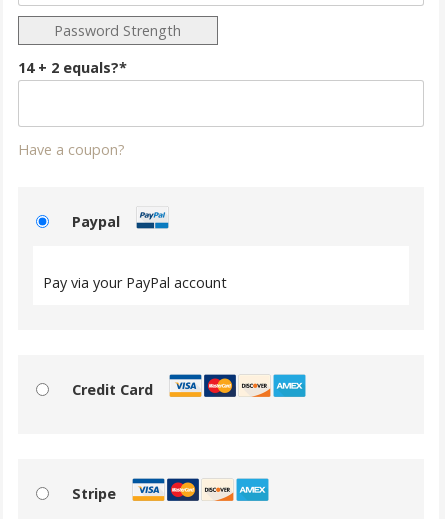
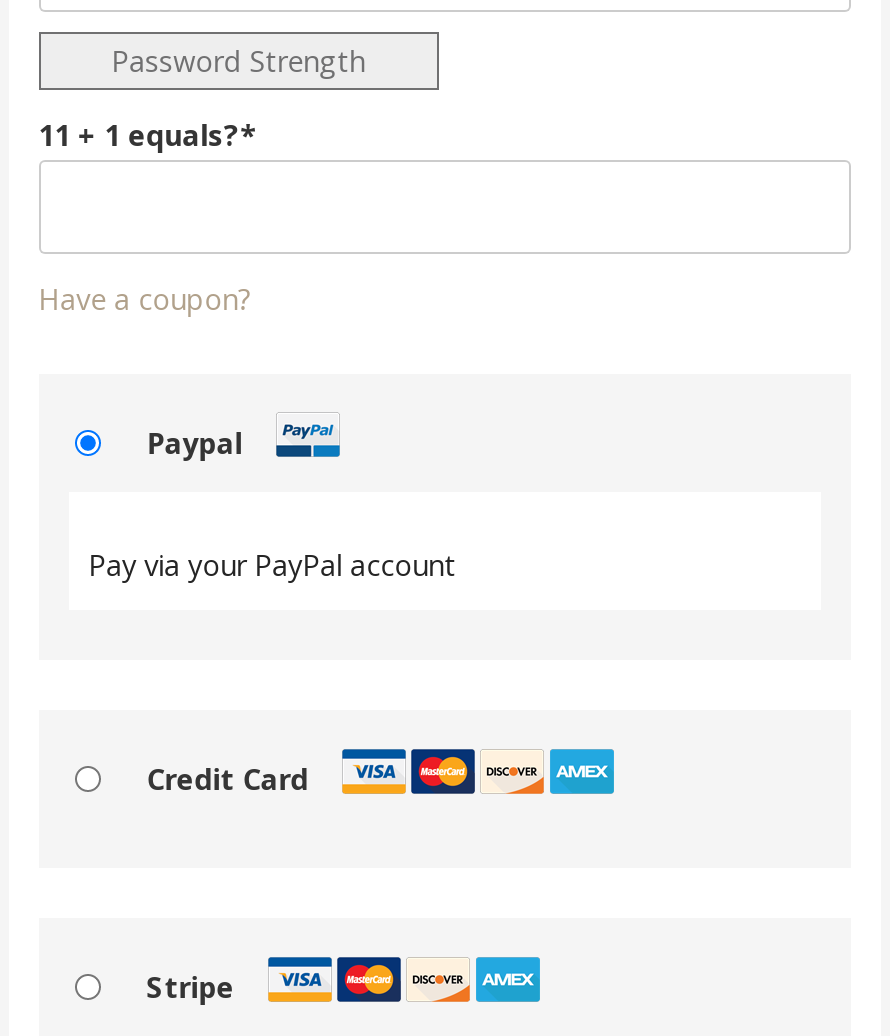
[18,58,127,77] 14 + 2 equals?* -> [38,115,256,153] 11 + 1 equals?*

